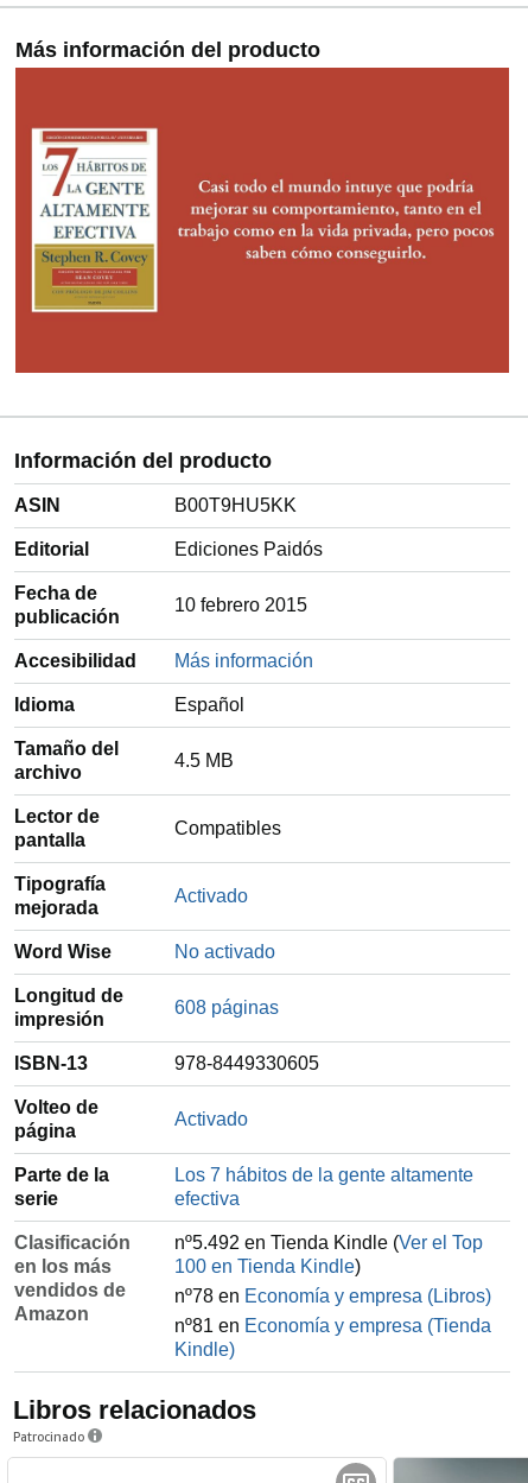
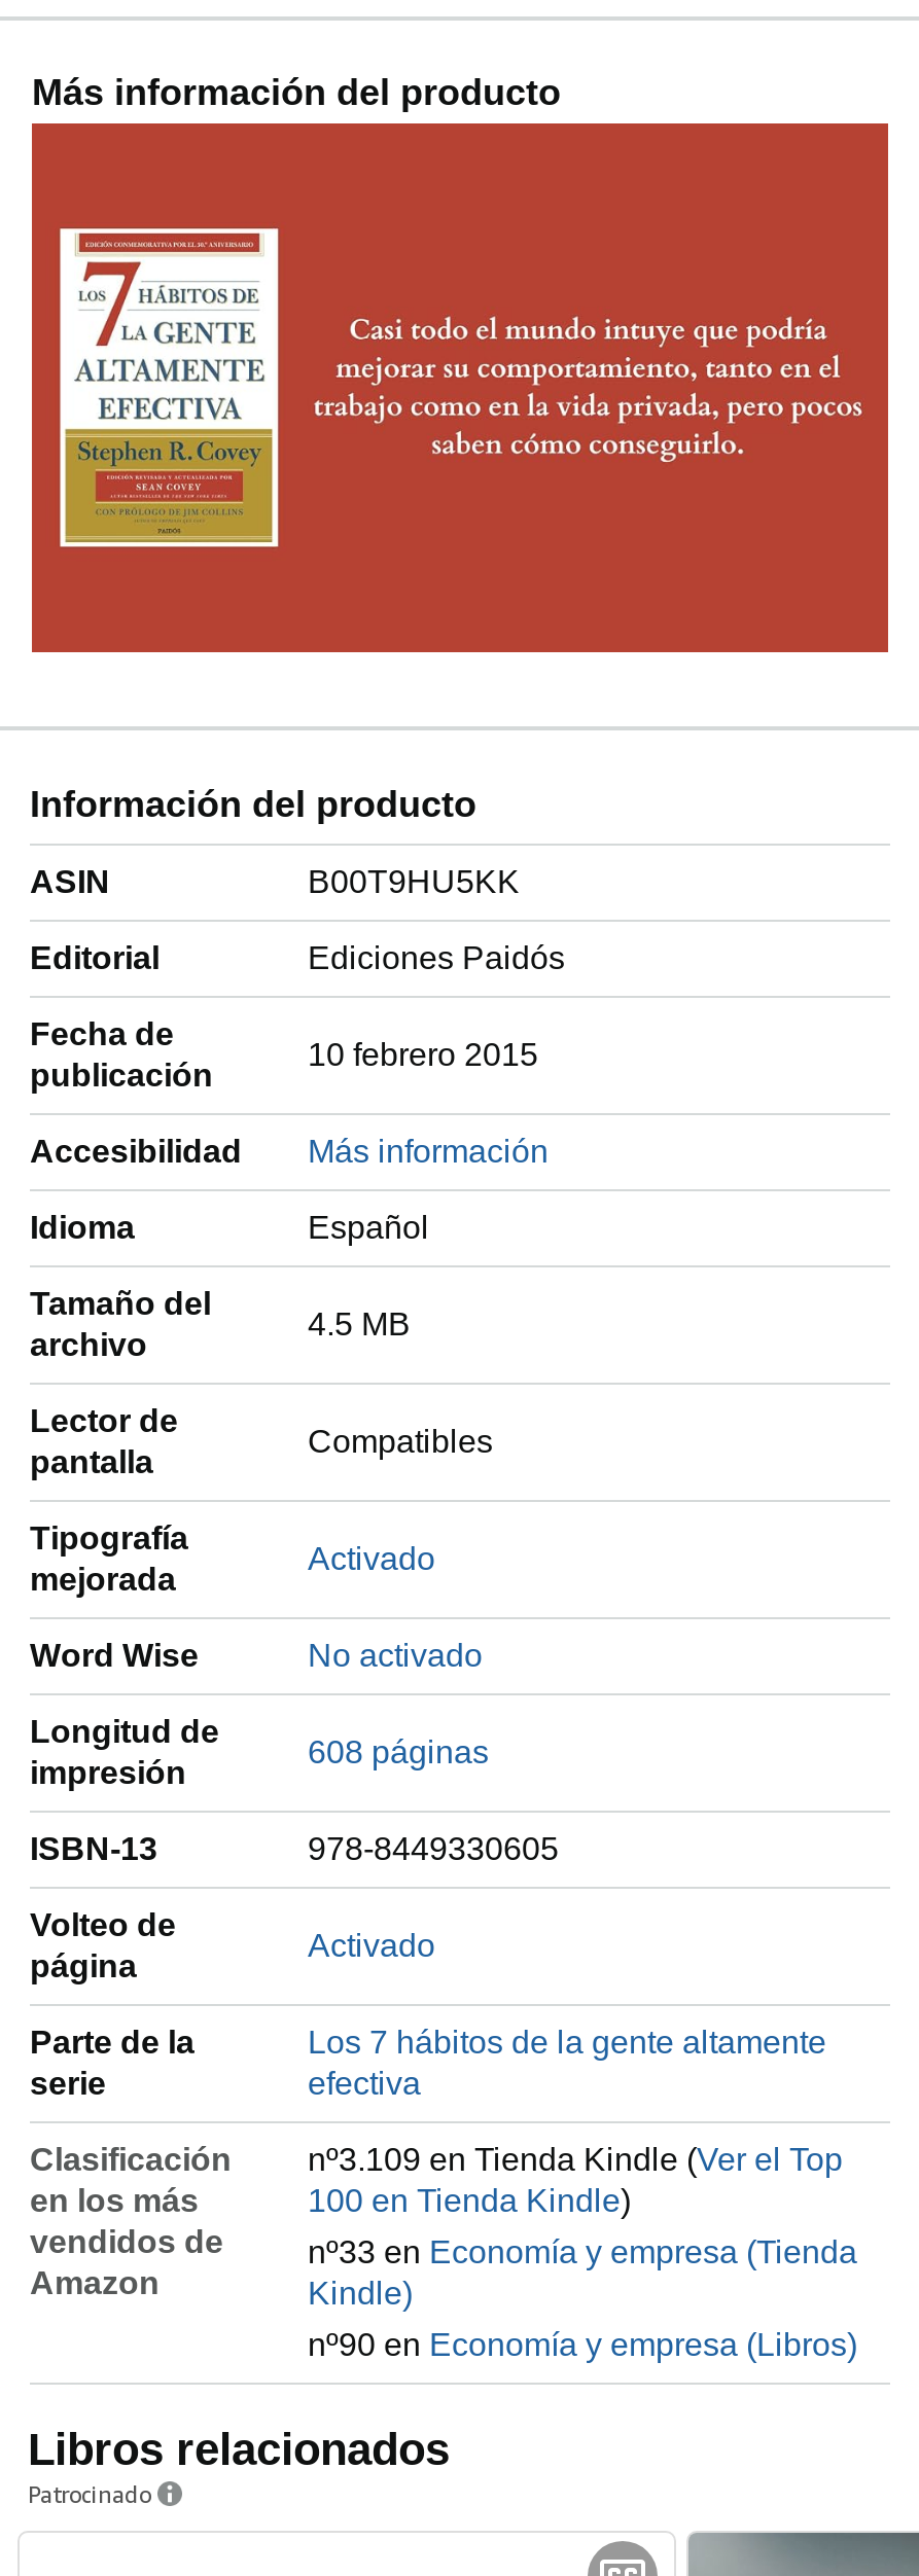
[174,1233,483,1253] nº5.492 en Tienda Kindle (Ver el Top -> [308,2142,843,2177] nº3.109 en Tienda Kindle (Ver el Top
[174,1286,491,1336] nº78 en Economía y empresa (Libros) | nº81 en Economía y empresa (Tienda -> [308,2235,857,2270] nº33 en Economía y empresa (Tienda
moved [174,1340,235,1360] -> [308,2276,413,2311]: Kindle)
none -> [308,2328,857,2363] nº90 en Economía y empresa (Libros)

